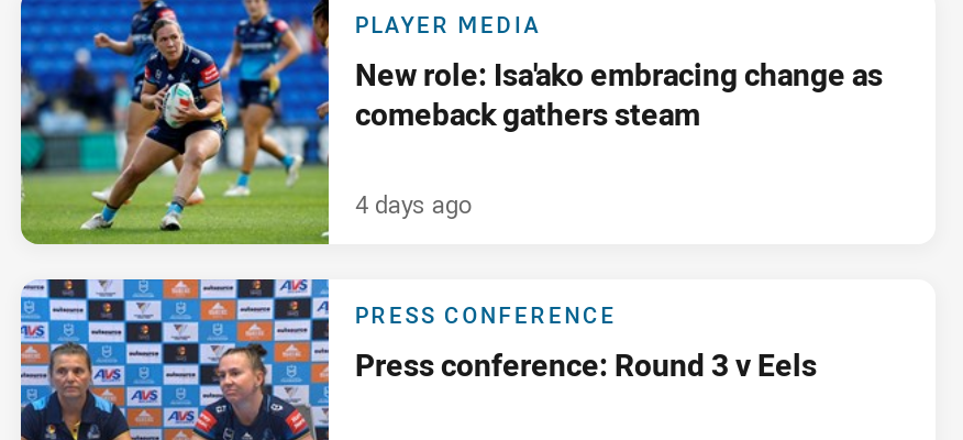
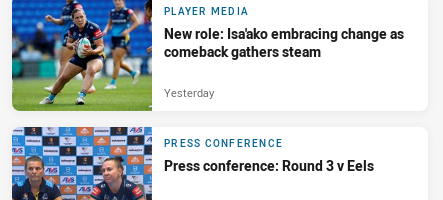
[355,187,472,220] 4 days ago -> [164,85,214,100] Yesterday

